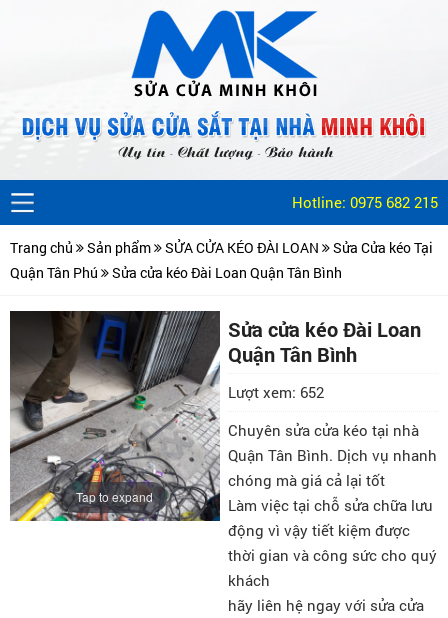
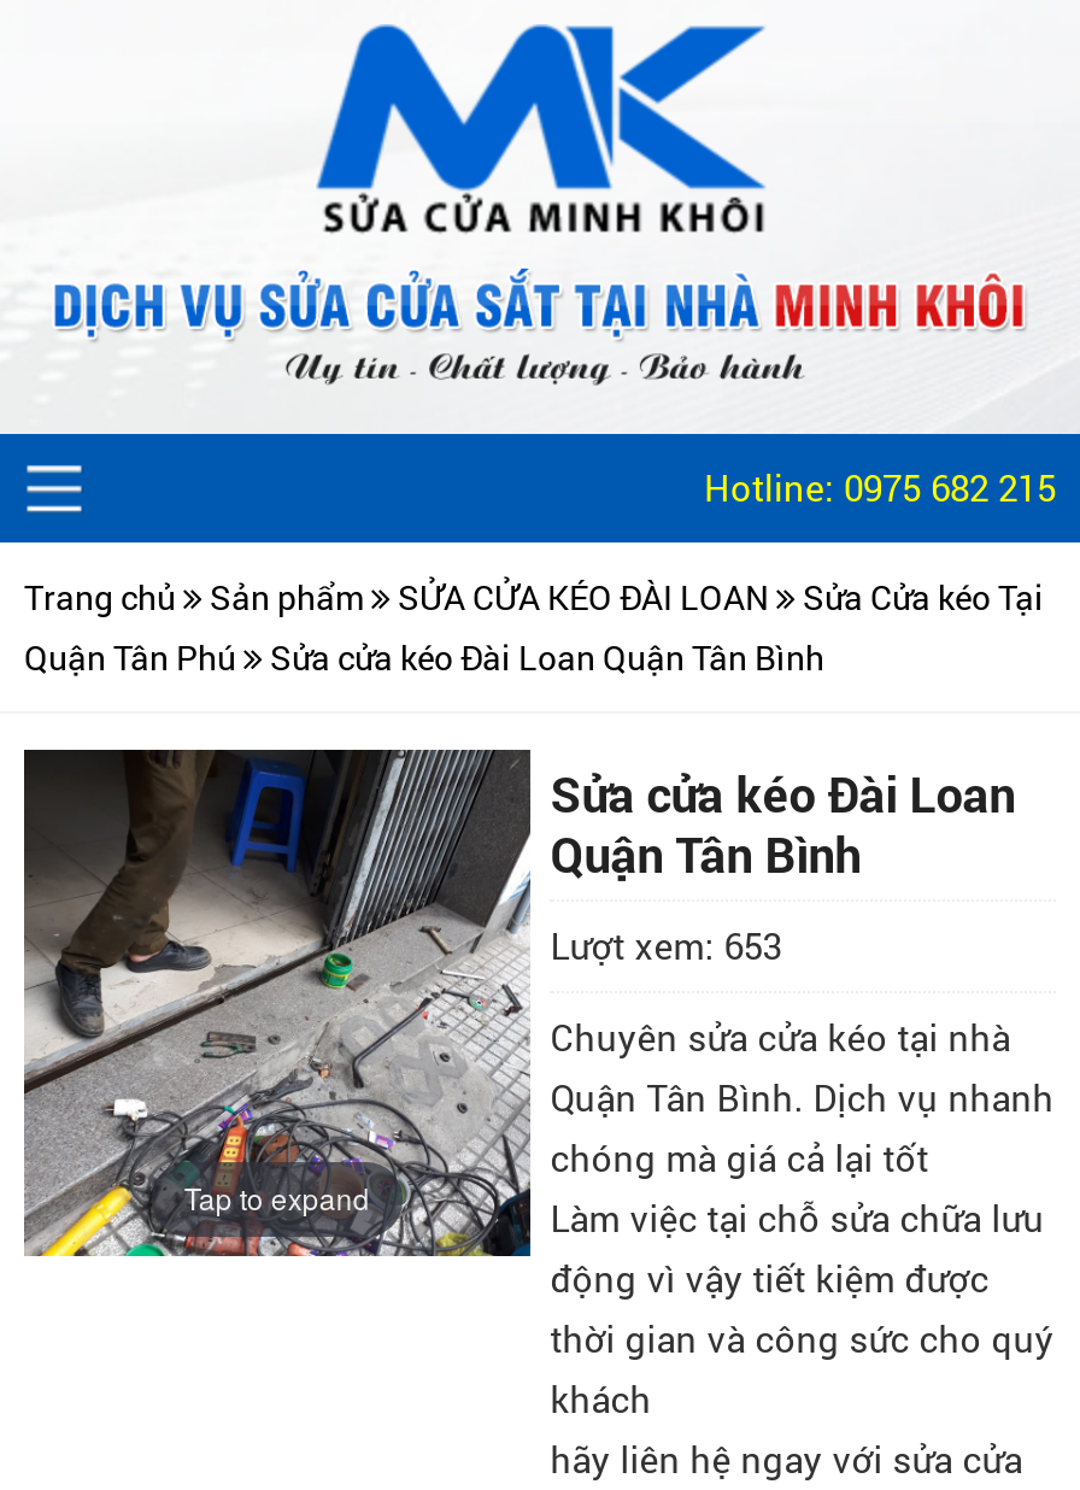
[228,382,324,402] Lượt xem: 652 -> [550,921,782,969] Lượt xem: 653

